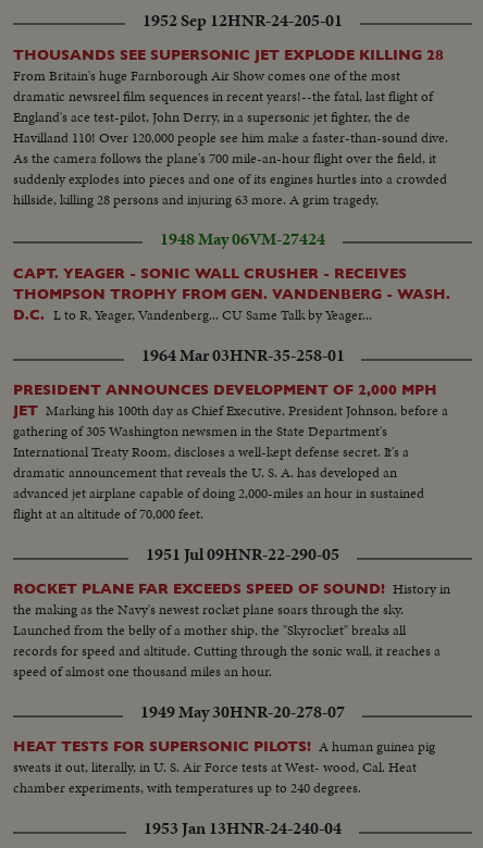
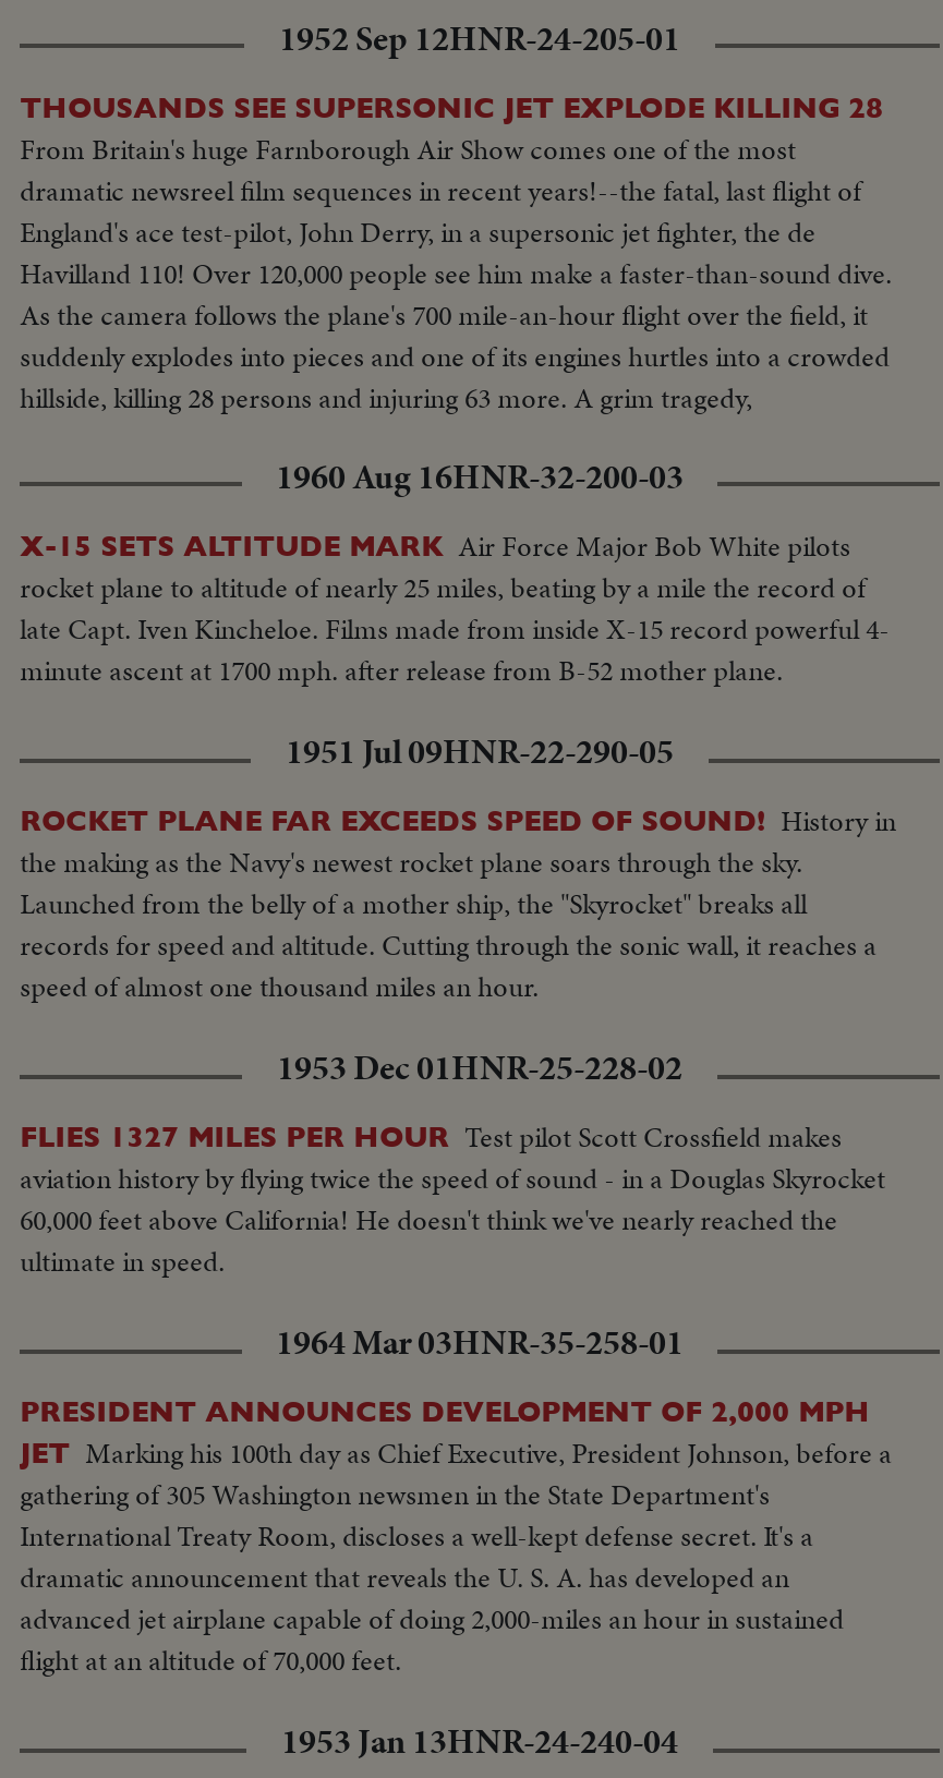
[13,228,450,325] 1948 May 06VM-27424 | CAPT. YEAGER - SONIC WALL CRUSHER - RECEIVES | THOMPSON TROPHY FROM GEN. VANDENBERG - WASH. | D.C. L to R, Yeager, Vandenberg... CU Same Talk by Yeager... -> [20,454,890,1283] 1960 Aug 16HNR-32-200-03 | X-15 SETS ALTITUDE MARK Air Force Major Bob White pilots | rocket plane to altitude of nearly 25 miles, beating by a mile the record of | late Capt. Iven Kincheloe. Films made from inside X-15 record powerful 4- | minute ascent at 1700 mph. after release from B-52 mother plane. | 1953 Dec 01HNR-25-228-02 | FLIES 1327 MILES PER HOUR Test pilot Scott Crossfield makes | aviation history by flying twice the speed of sound - in a Douglas Skyrocket | 60,000 feet above California! He doesn't think we've nearly reached the | ultimate in speed.
moved [13,344,448,524] -> [20,1320,892,1682]: 1964 Mar 03HNR-35-258-01 | PRESIDENT ANNOUNCES DEVELOPMENT OF 2,000 MPH | JET Marking his 100th day as Chief Executive, President Johnson, before a | gathering of 305 Washington newsmen in the State Department's | International Treaty Room, discloses a well-kept defense secret. It's a | dramatic announcement that reveals the U. S. A. has developed an | advanced jet airplane capable of doing 2,000-miles an hour in sustained | flight at an altitude of 70,000 feet.
moved [13,543,450,682] -> [20,729,896,1008]: 1951 Jul 09HNR-22-290-05 | ROCKET PLANE FAR EXCEEDS SPEED OF SOUND! History in | the making as the Navy's newest rocket plane soars through the sky. | Launched from the belly of a mother ship, the "Skyrocket" breaks all | records for speed and altitude. Cutting through the sonic wall, it reaches a | speed of almost one thousand miles an hour.
[13,701,435,798] 1949 May 30HNR-20-278-07 | HEAT TESTS FOR SUPERSONIC PILOTS! A human guinea pig | sweats it out, literally, in U. S. Air Force tests at West- wood, Cal. Heat | chamber experiments, with temperatures up to 240 degrees. -> none

